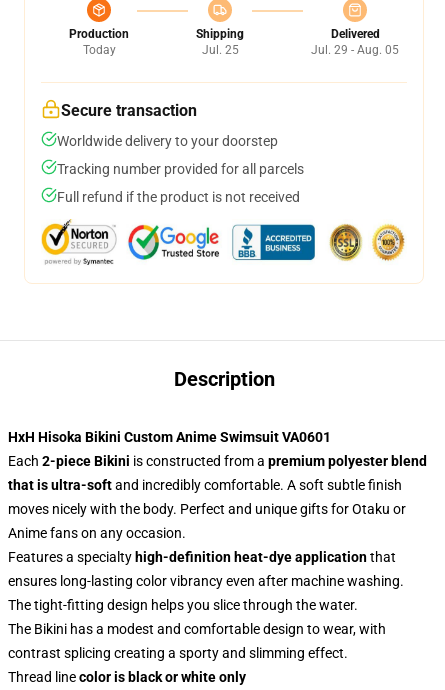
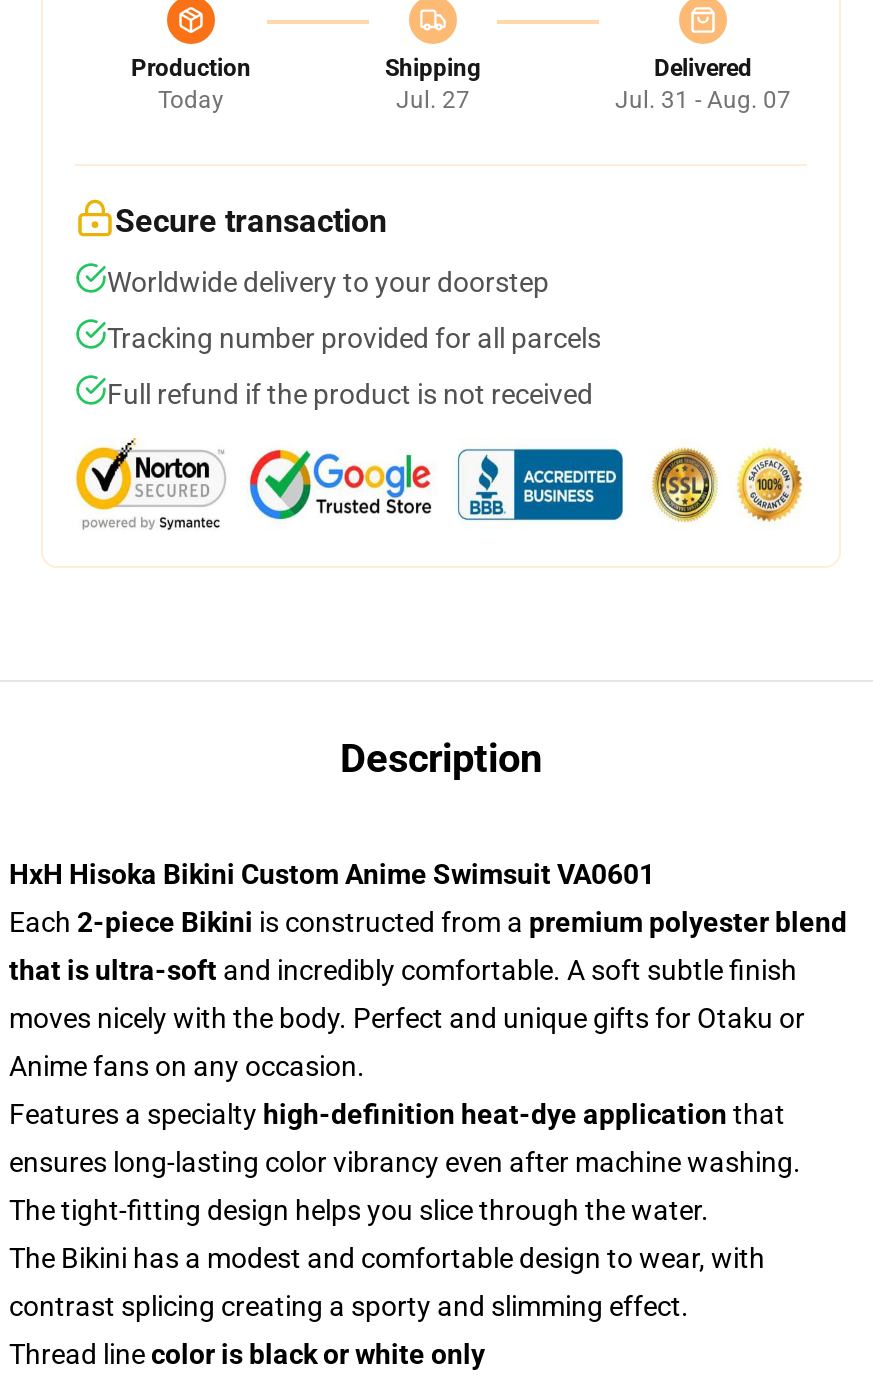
[201,43,238,57] Jul. 25 -> [396,86,470,114] Jul. 27
[311,43,399,57] Jul. 29 - Aug. 05 -> [615,86,791,114] Jul. 31 - Aug. 07

